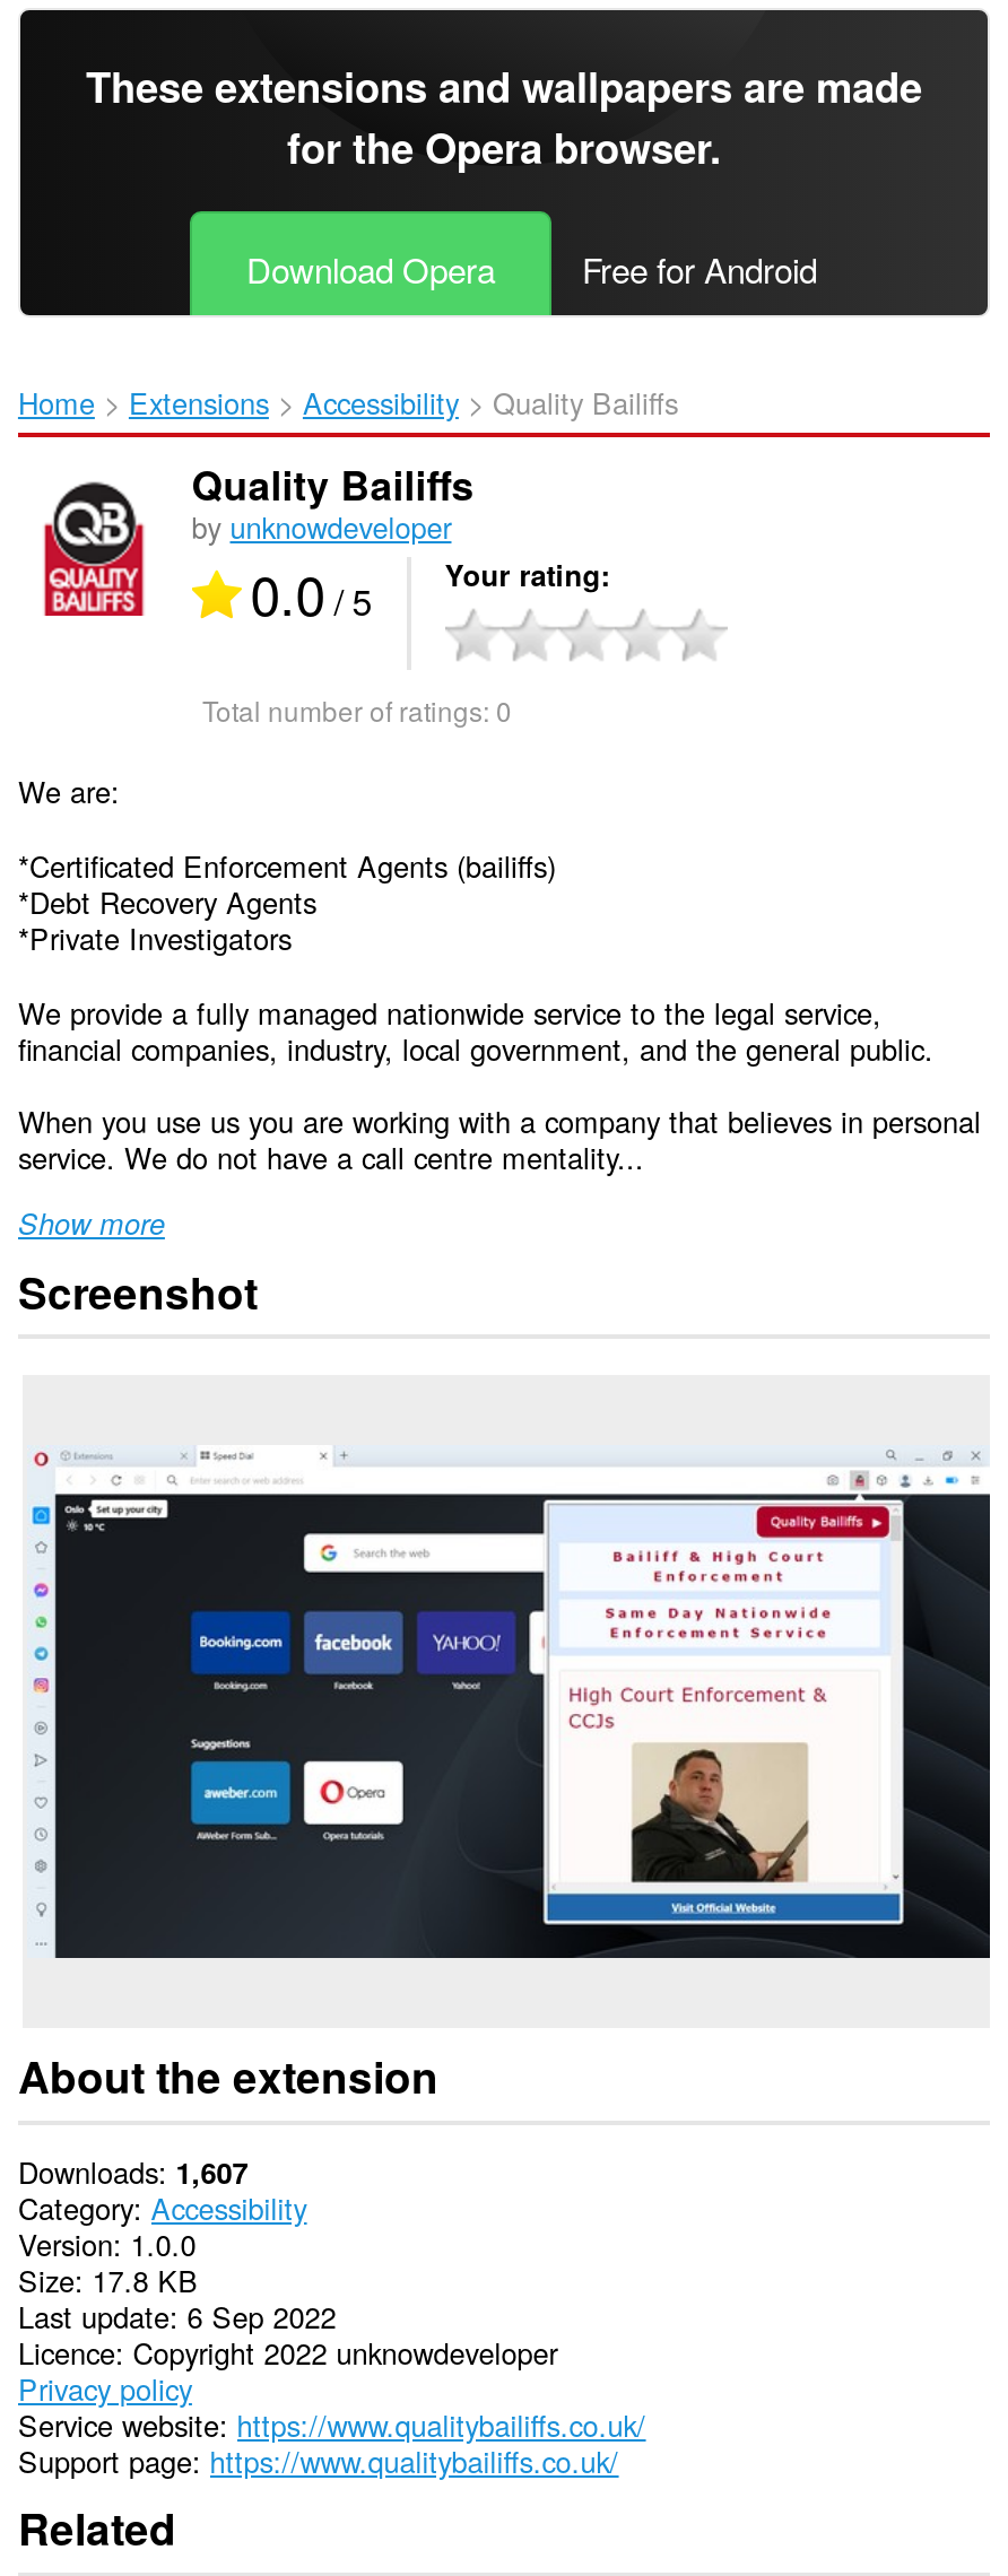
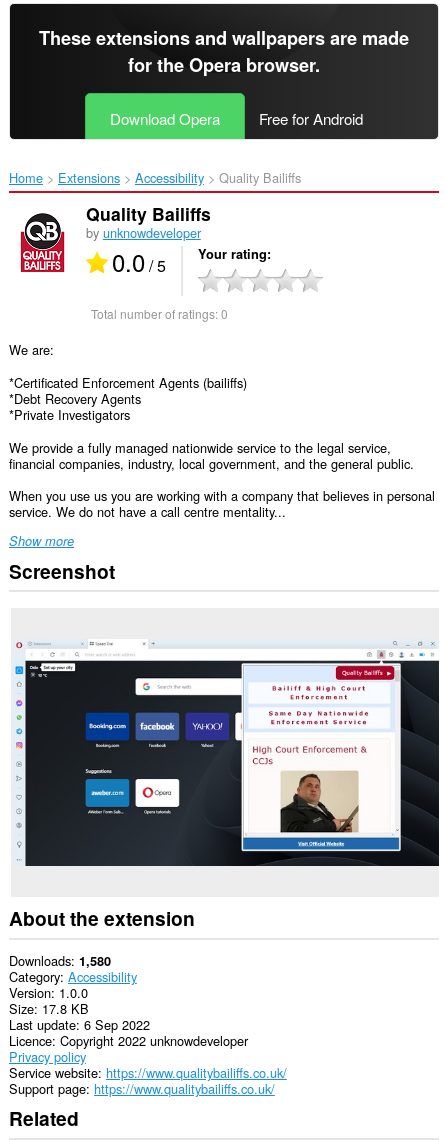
[18,2149,248,2192] Downloads 1,607 -> [9,951,111,970] Downloads 1,580

